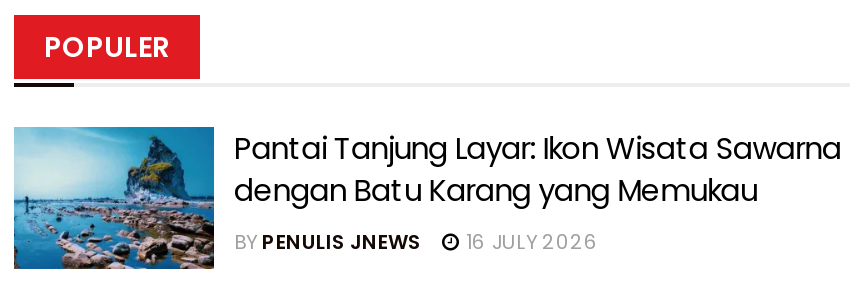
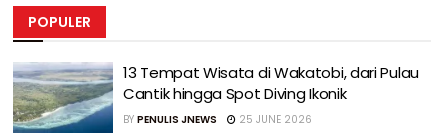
[12,125,841,271] [image] | Pantai Tanjung Layar: Ikon Wisata Sawarna | dengan Batu Karang yang Memukau -> [12,61,419,134] [image] | 13 Tempat Wisata di Wakatobi, dari Pulau | Cantik hingga Spot Diving Ikonik
[460,226,598,256] 16 JULY 2026 -> [236,111,312,126] 25 JUNE 2026

